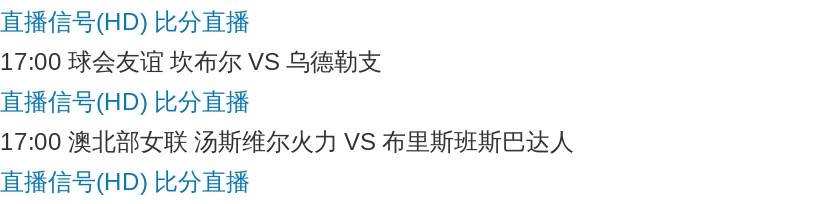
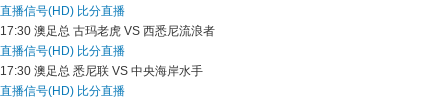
[0,48,382,76] 17:00 球会友谊坎布尔 VS 乌德勒支 -> [0,24,215,38] 17:30 澳足总古玛老虎 VS 西悉尼流浪者
[0,128,574,156] 17:00 澳北部女联汤斯维尔火力 VS 布里斯班斯巴达人 -> [0,64,203,78] 17:30 澳足总悉尼联 VS 中央海岸水手

